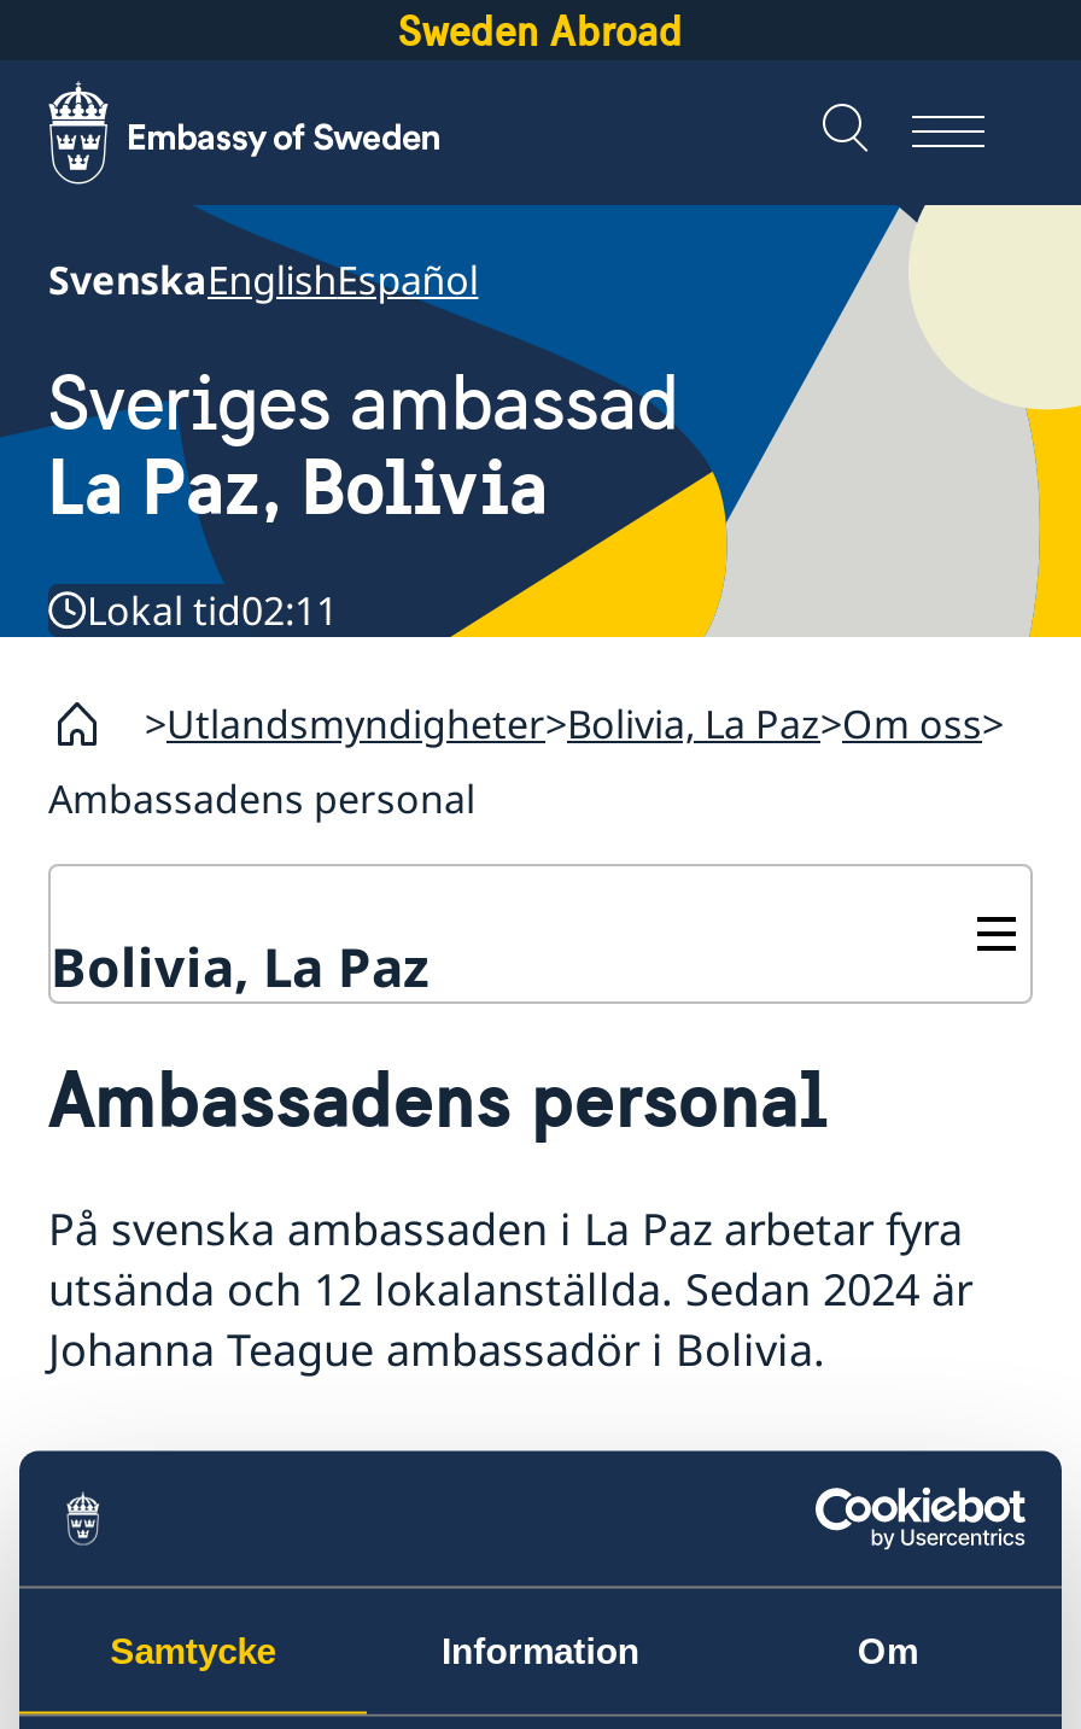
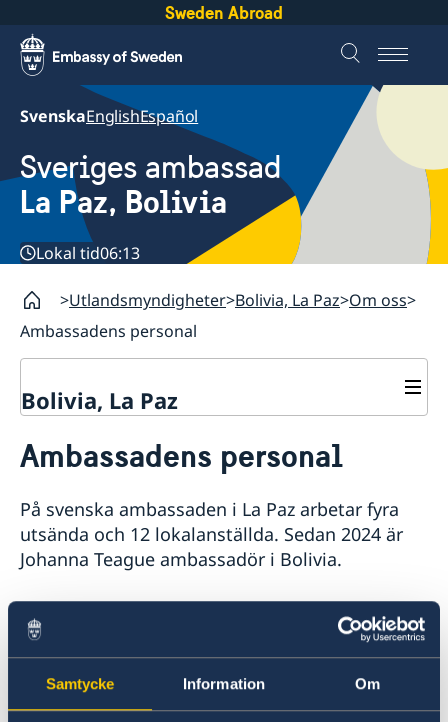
[87,585,338,638] Lokal tid02:11 -> [36,242,140,264] Lokal tid06:13

